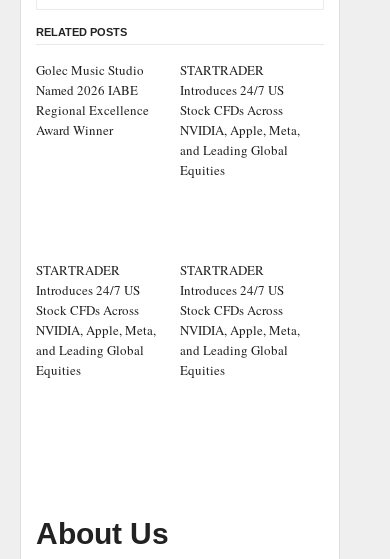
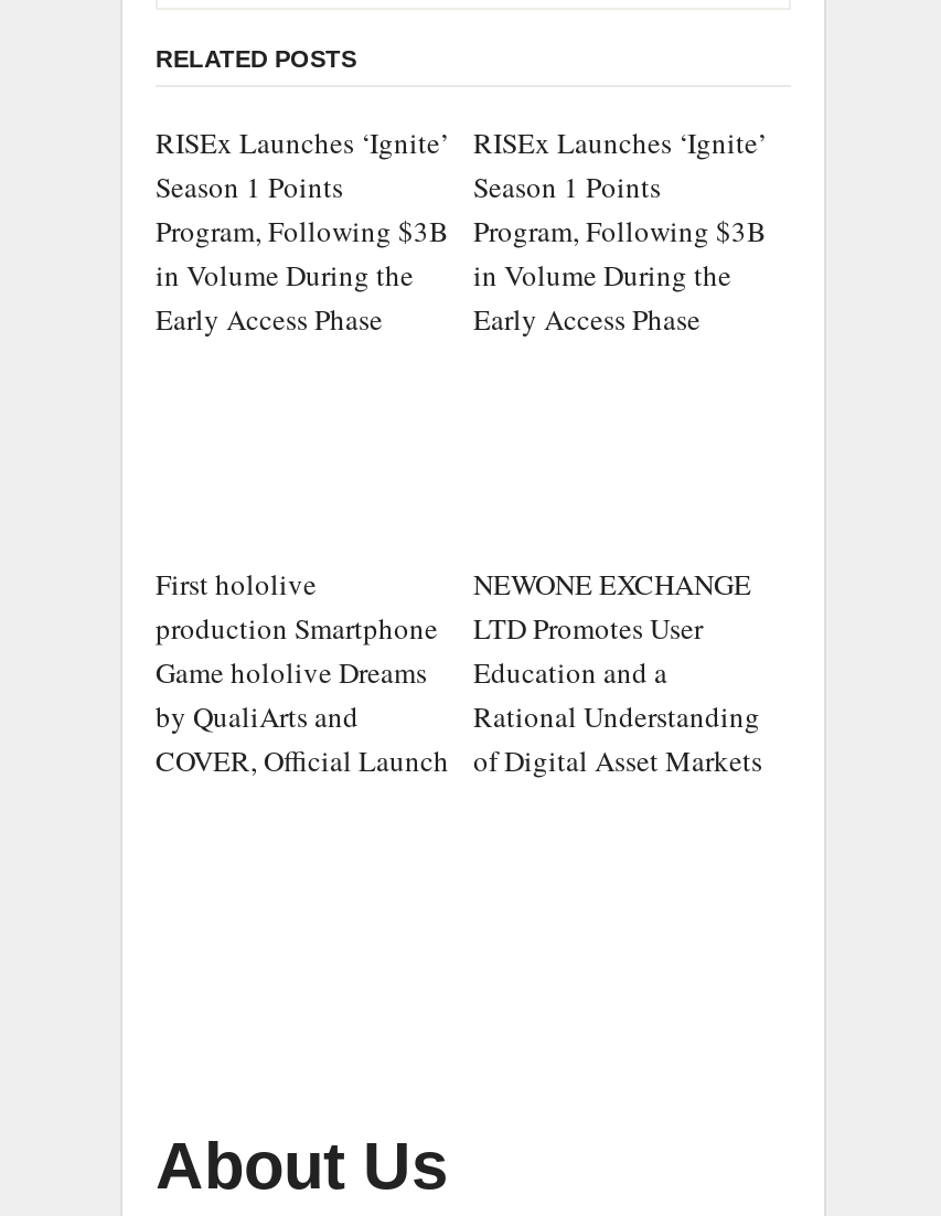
[36,61,149,139] Golec Music Studio | Named 2026 IABE | Regional Excellence | Award Winner -> [156,122,449,339] RISEx Launches ‘Ignite’ | Season 1 Points | Program, Following $3B | in Volume During the | Early Access Phase
[180,61,300,179] STARTRADER | Introduces 24/7 US | Stock CFDs Across | NVIDIA, Apple, Meta, | and Leading Global | Equities -> [473,122,767,339] RISEx Launches ‘Ignite’ | Season 1 Points | Program, Following $3B | in Volume During the | Early Access Phase
[36,261,156,379] STARTRADER | Introduces 24/7 US | Stock CFDs Across | NVIDIA, Apple, Meta, | and Leading Global | Equities -> [156,564,449,780] First hololive | production Smartphone | Game hololive Dreams | by QualiArts and | COVER, Official Launch
[180,261,300,379] STARTRADER | Introduces 24/7 US | Stock CFDs Across | NVIDIA, Apple, Meta, | and Leading Global | Equities -> [473,564,762,780] NEWONE EXCHANGE | LTD Promotes User | Education and a | Rational Understanding | of Digital Asset Markets

